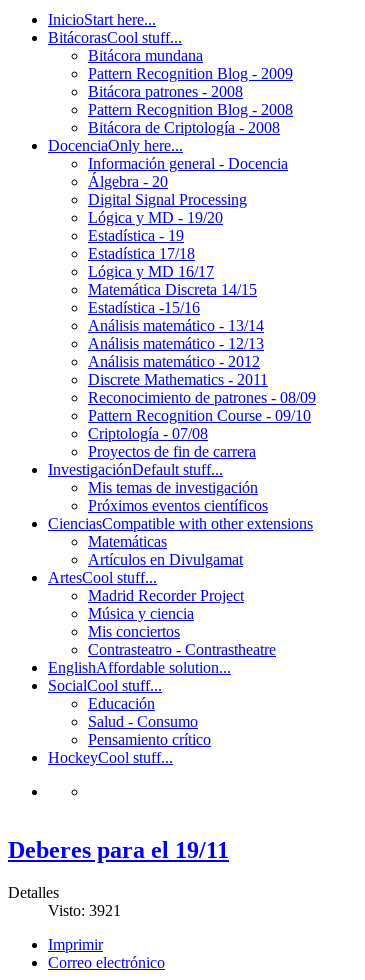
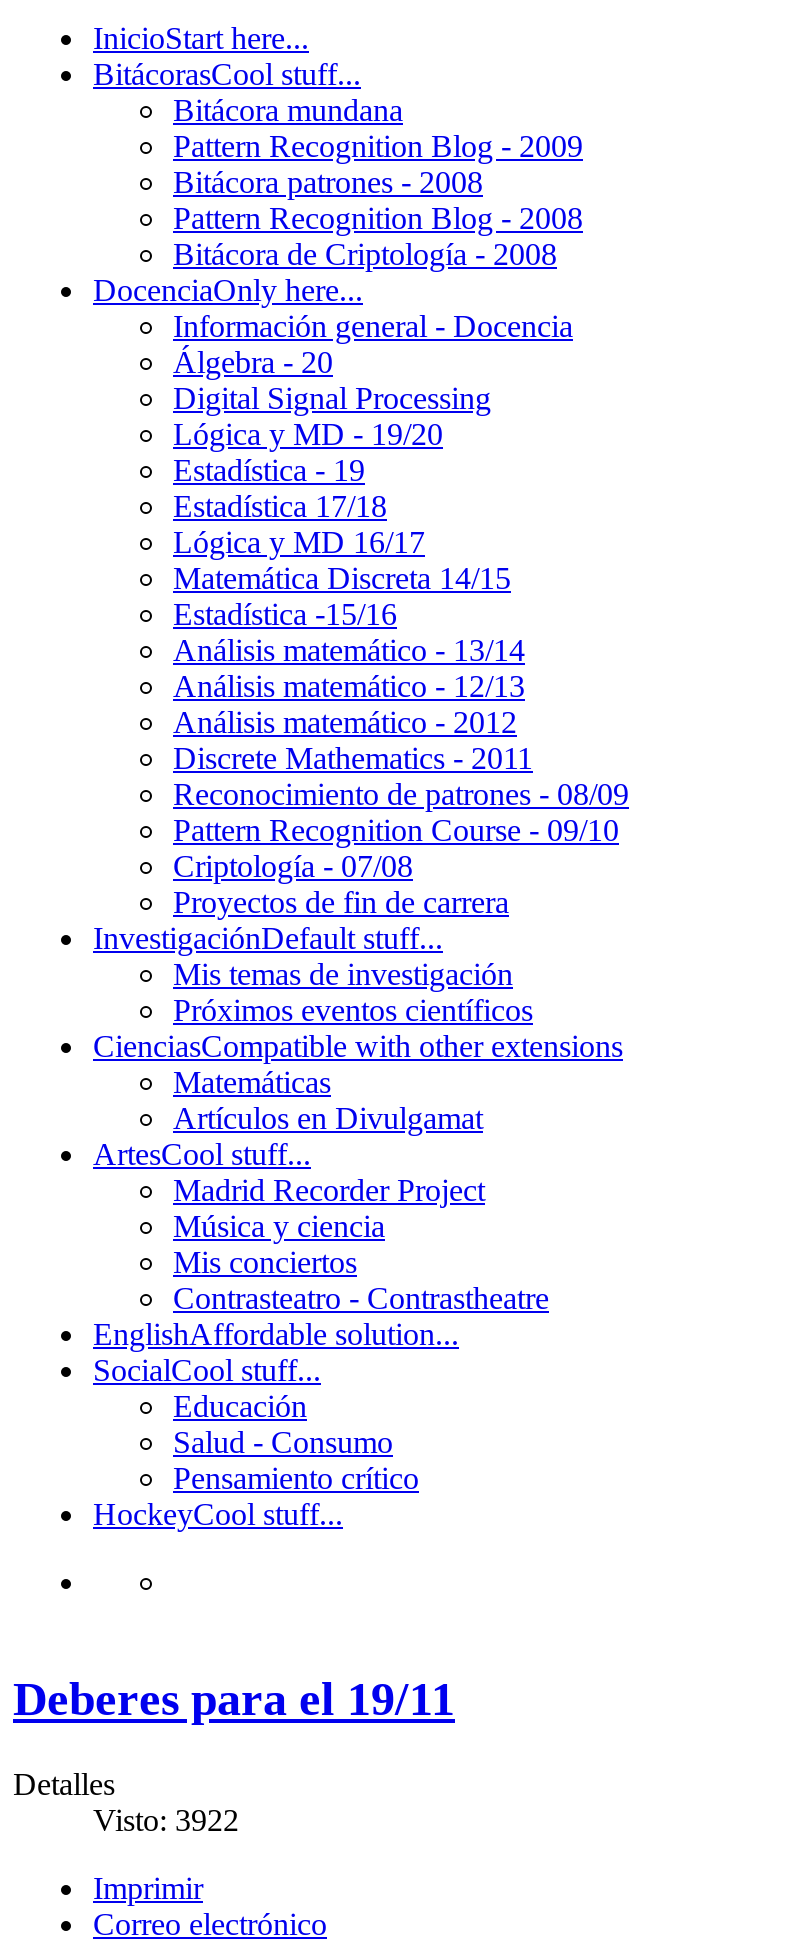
[48,902,121,919] Visto: 3921 -> [93,1802,239,1836] Visto: 3922

